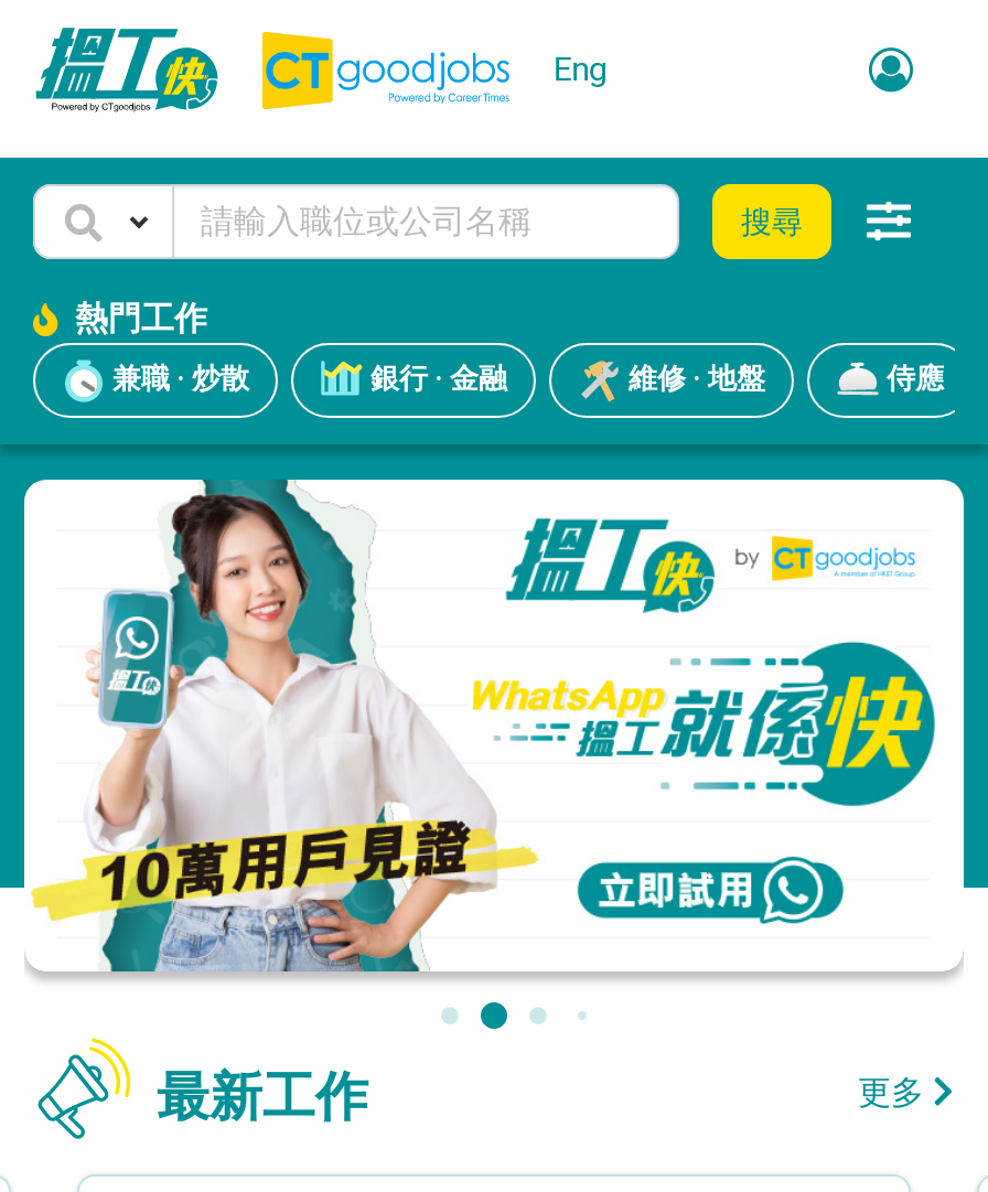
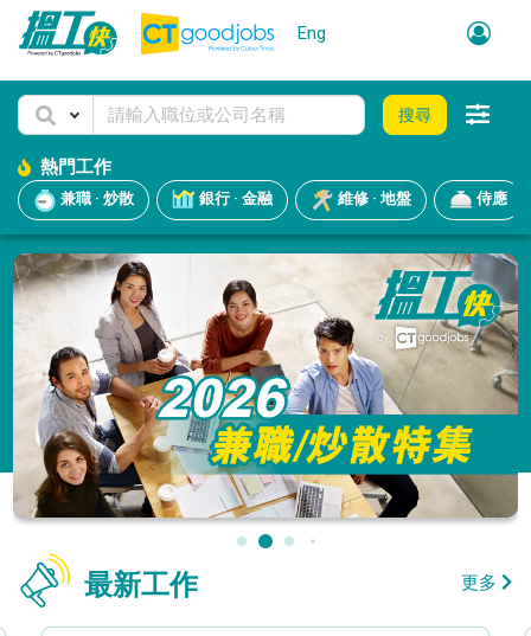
[22,477,966,974] [image] -> [12,252,519,519] [image]

